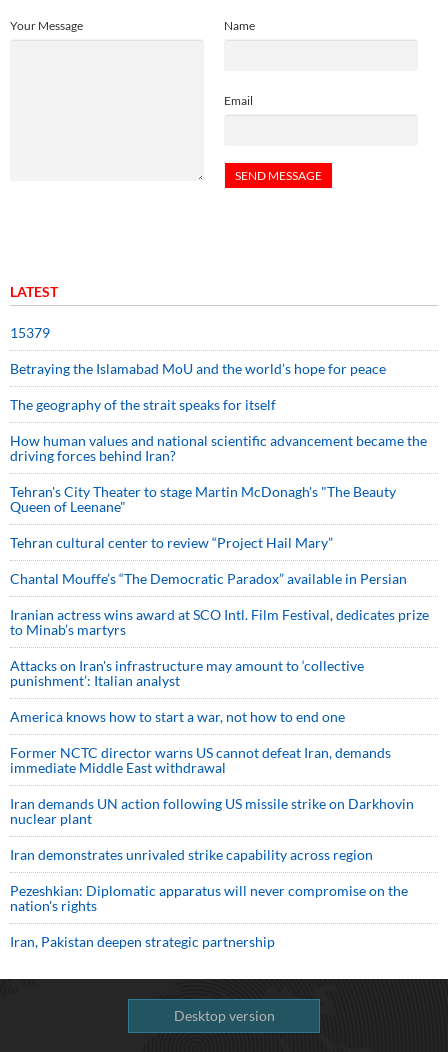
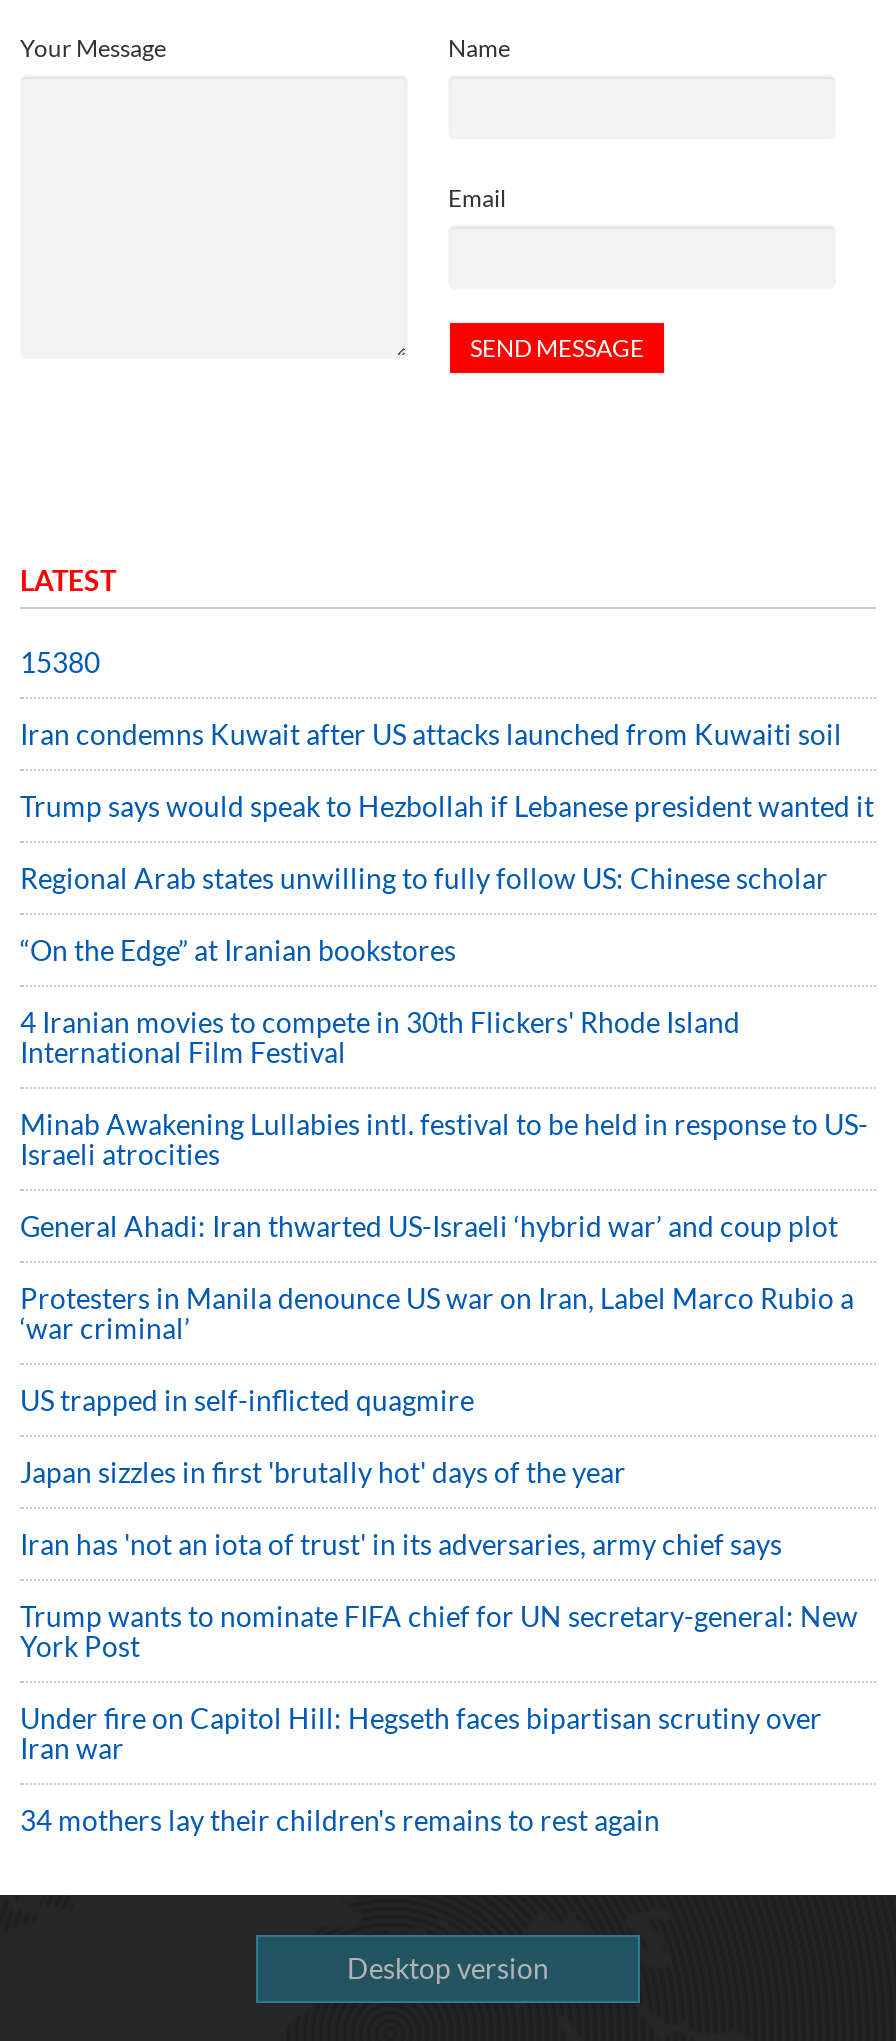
[10,324,50,341] 15379 -> [20,645,100,679] 15380
[10,360,386,377] Betraying the Islamabad MoU and the world’s hope for peace -> [20,717,842,751] Iran condemns Kuwait after US attacks launched from Kuwaiti soil
[10,396,276,413] The geography of the strait speaks for itself -> [20,789,874,823] Trump says would speak to Hezbollah if Lebanese president wanted it
[10,432,427,464] How human values and national scientific advancement became the | driving forces behind Iran? -> [20,861,828,895] Regional Arab states unwilling to fully follow US: Chinese scholar
[10,483,396,515] Tehran's City Theater to stage Martin McDonagh's "The Beauty | Queen of Leenane" -> [20,933,456,967] “On the Edge” at Iranian bookstores
[10,534,333,551] Tehran cultural center to review “Project Hail Mary” -> [20,1005,740,1069] 4 Iranian movies to compete in 30th Flickers' Rhode Island | International Film Festival
[10,570,407,587] Chantal Mouffe’s “The Democratic Paradox” available in Persian -> [20,1107,868,1171] Minab Awakening Lullabies intl. festival to be held in response to US- | Israeli atrocities
[10,606,429,638] Iranian actress wins award at SCO Intl. Film Festival, dedicates prize | to Minab’s martyrs -> [20,1209,838,1243] General Ahadi: Iran thwarted US-Israeli ‘hybrid war’ and coup plot
[10,657,364,689] Attacks on Iran's infrastructure may amount to ‘collective | punishment’: Italian analyst -> [20,1281,854,1345] Protesters in Manila denounce US war on Iran, Label Marco Rubio a | ‘war criminal’
[10,708,345,725] America knows how to start a war, not how to end one -> [20,1383,480,1417] US trapped in self-inflicted quagmire
[10,744,391,776] Former NCTC director warns US cannot defeat Iran, demands | immediate Middle East withdrawal -> [20,1455,626,1489] Japan sizzles in first 'brutally hot' days of the year
[10,795,414,827] Iran demands UN action following US missile strike on Darkhovin | nuclear plant -> [20,1527,788,1561] Iran has 'not an iota of trust' in its adversaries, army chief says
[10,846,373,863] Iran demonstrates unrivaled strike capability across region -> [20,1599,858,1663] Trump wants to nominate FIFA chief for UN secretary-general: New | York Post
[10,882,408,914] Pezeshkian: Diplomatic apparatus will never compromise on the | nation's rights -> [20,1701,822,1765] Under fire on Capitol Hill: Hegseth faces bipartisan scrutiny over | Iran war
[10,933,275,950] Iran, Pakistan deepen strategic partnership -> [20,1803,660,1837] 34 mothers lay their children's remains to rest again

